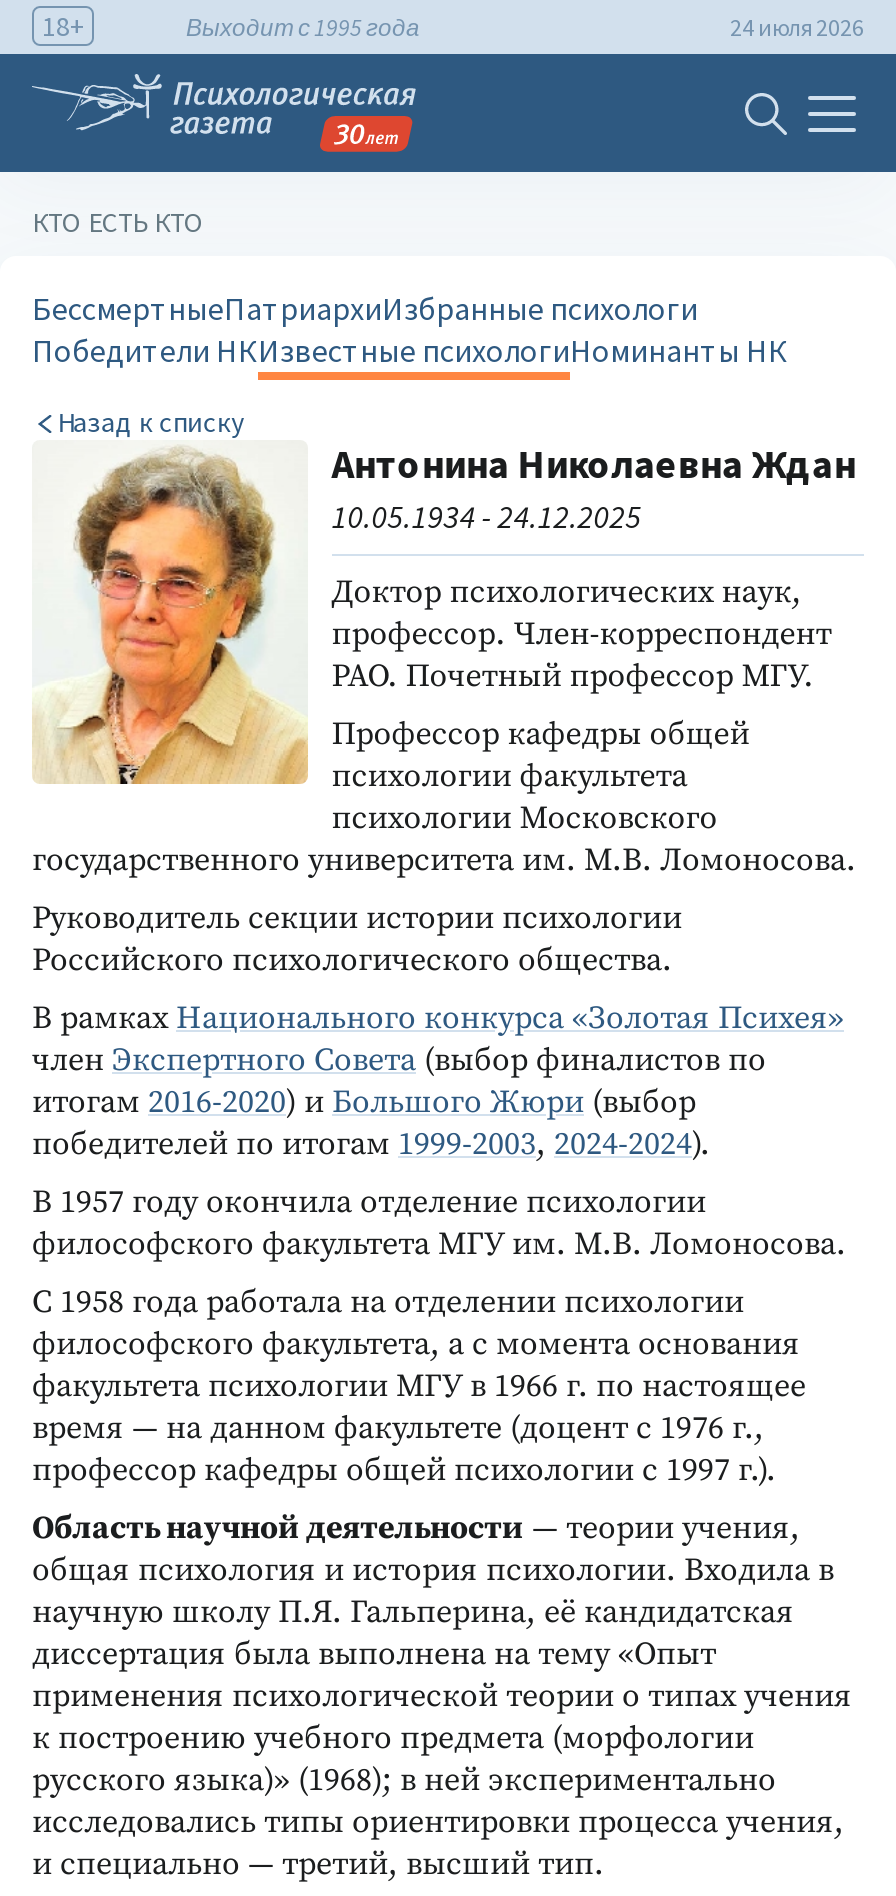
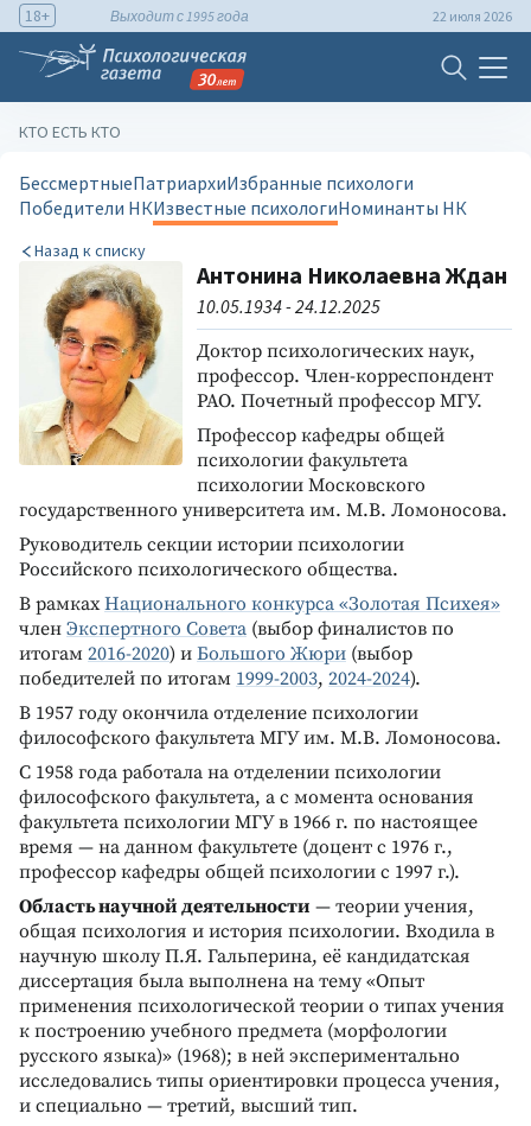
[730,11,864,41] 24 июля 2026 -> [433,7,512,24] 22 июля 2026

